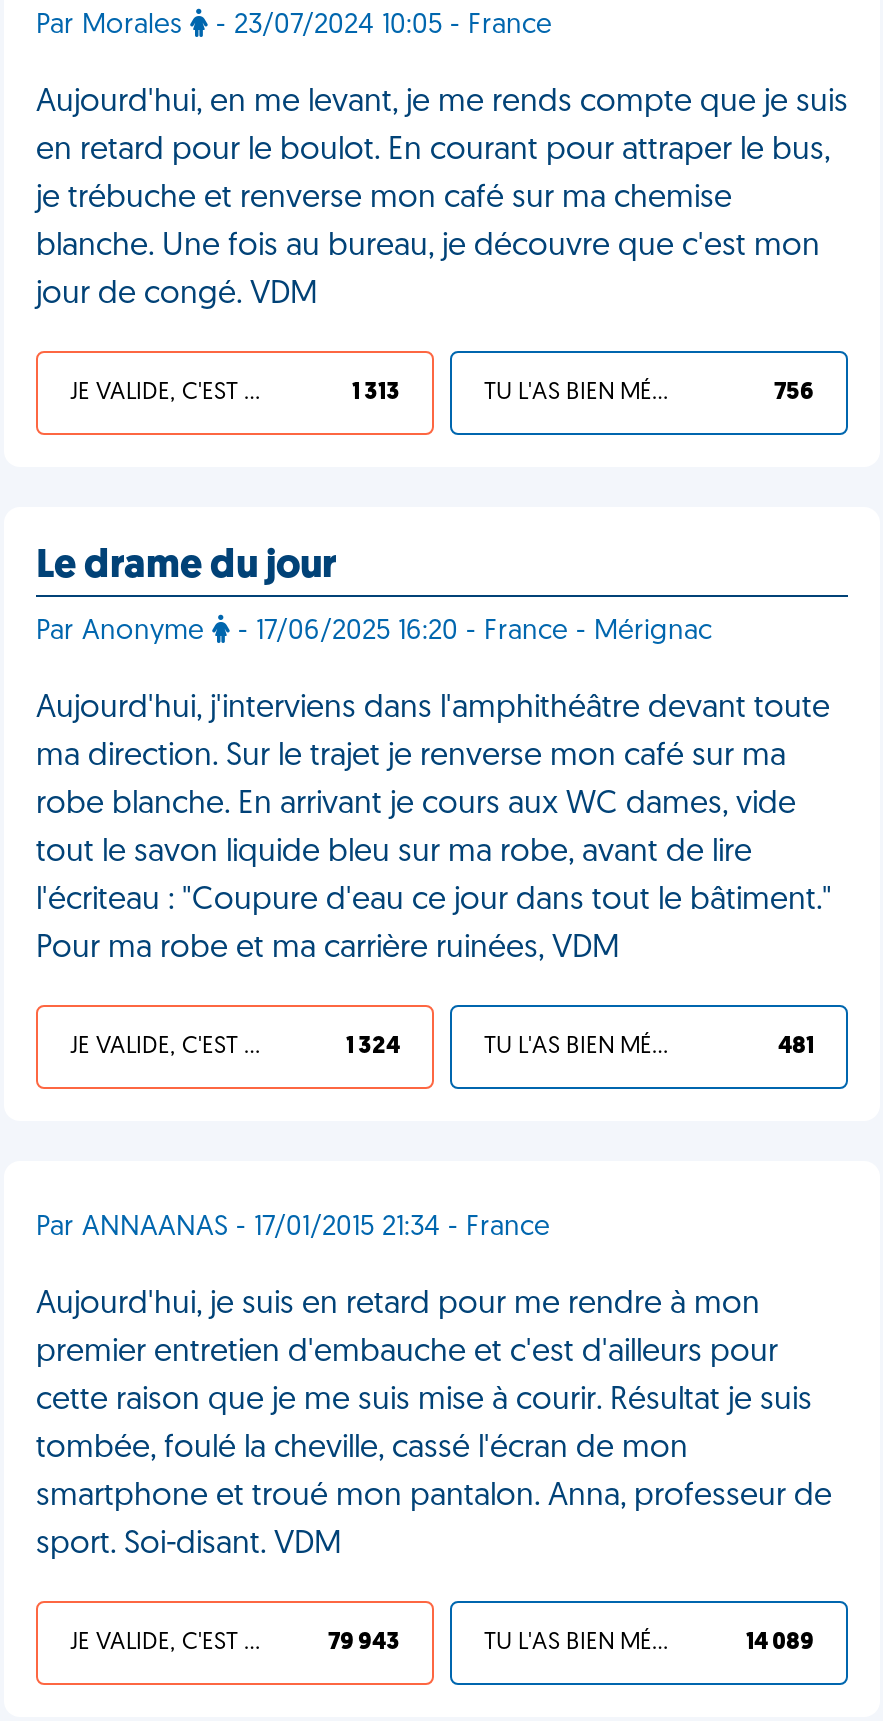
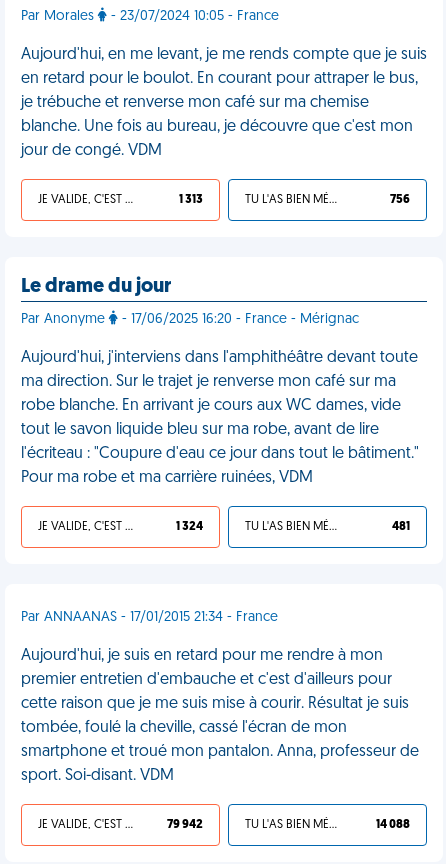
[328,1631,400,1655] 79 943 -> [167,819,203,831] 79 942
[746,1631,814,1655] 14 089 -> [376,819,410,831] 14 088

